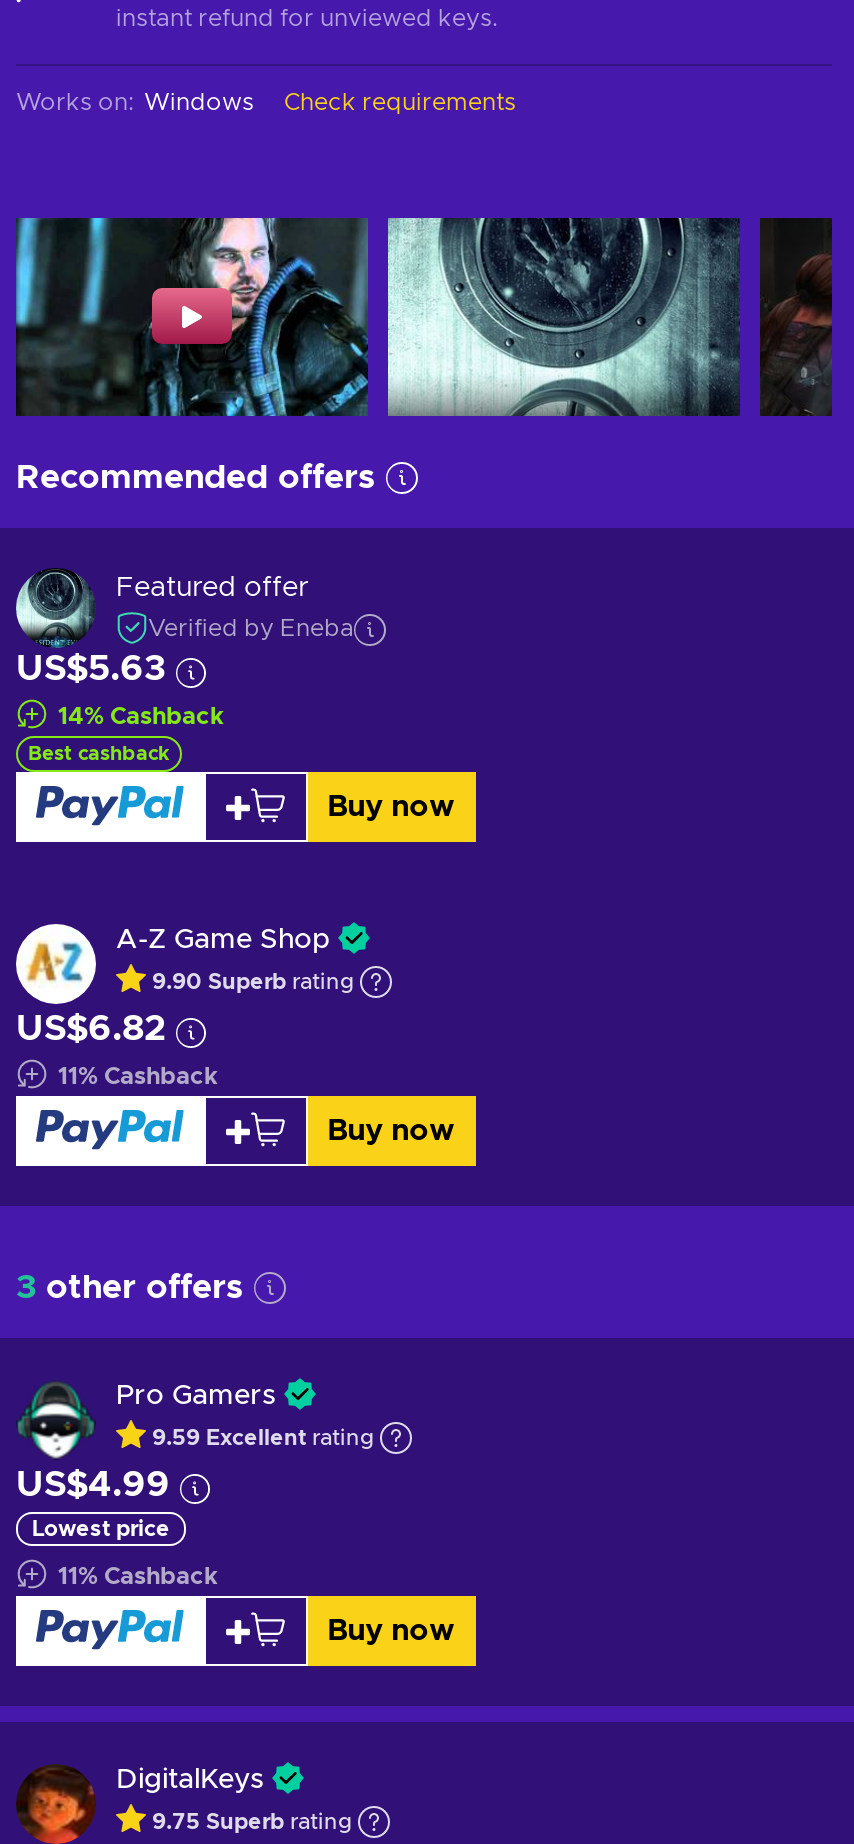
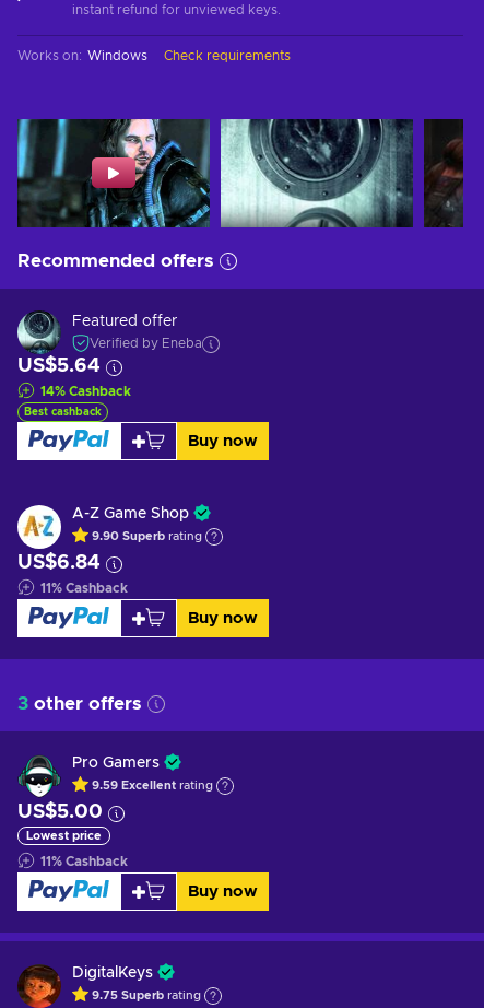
[16,651,166,687] US$5.63 -> [17,356,101,376] US$5.64
[16,1011,166,1047] US$6.82 -> [17,553,101,572] US$6.84
[16,1467,170,1503] US$4.99 -> [17,802,103,822] US$5.00

